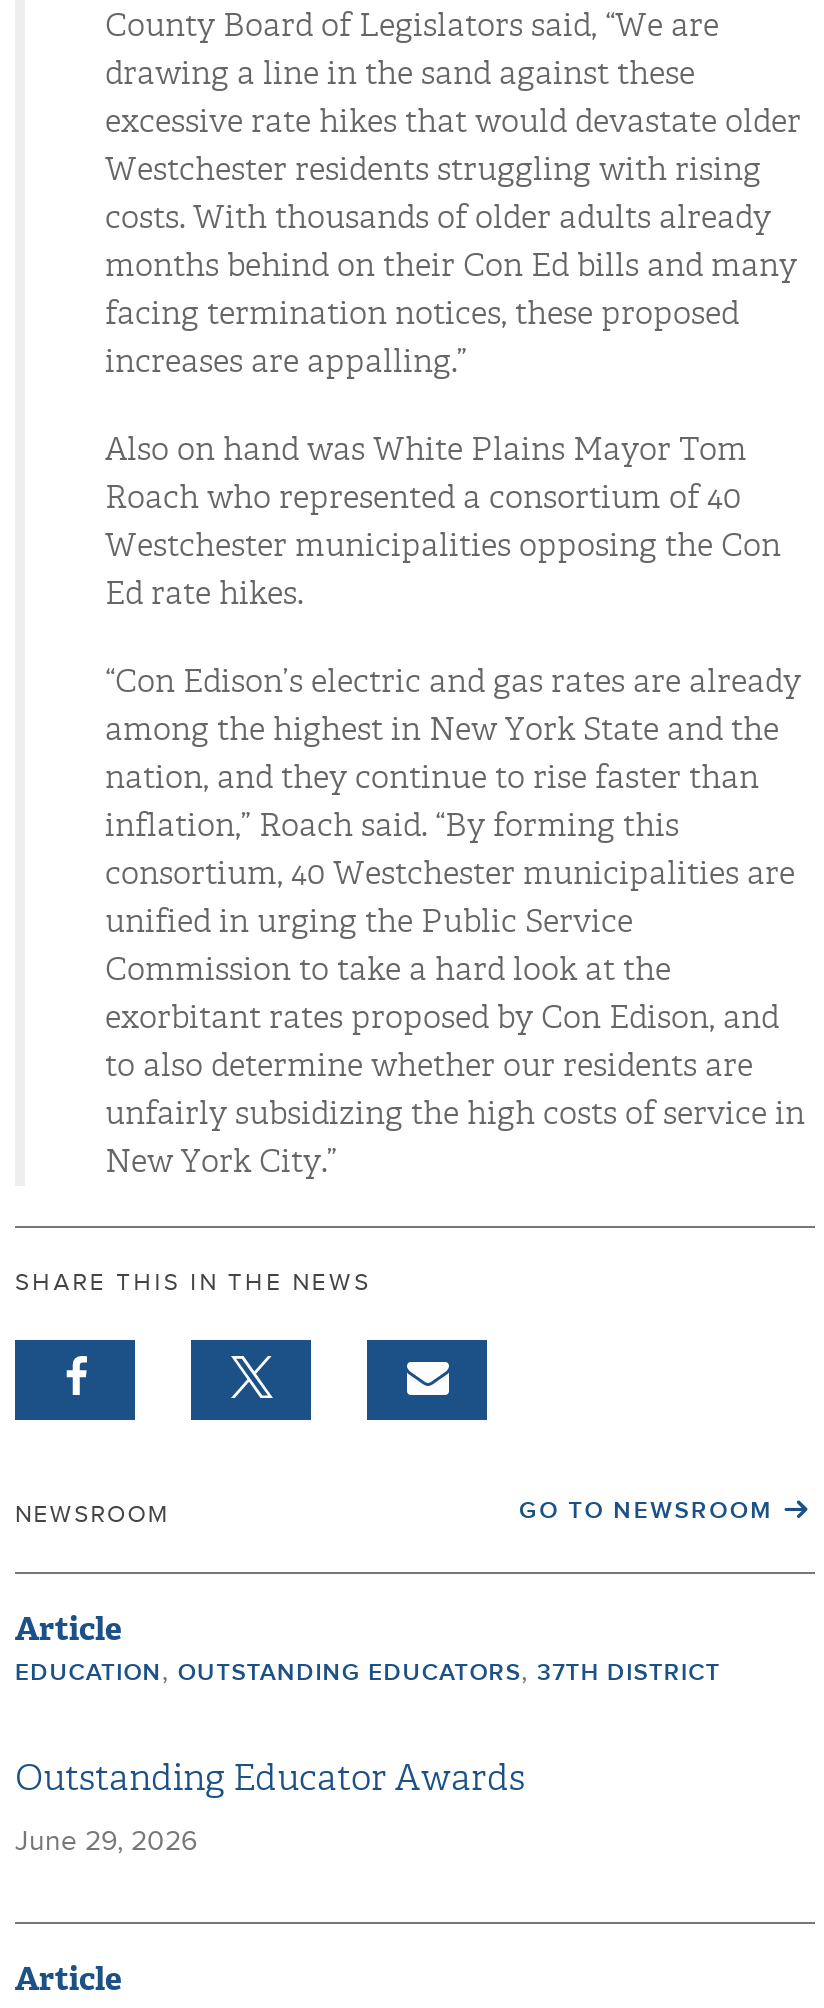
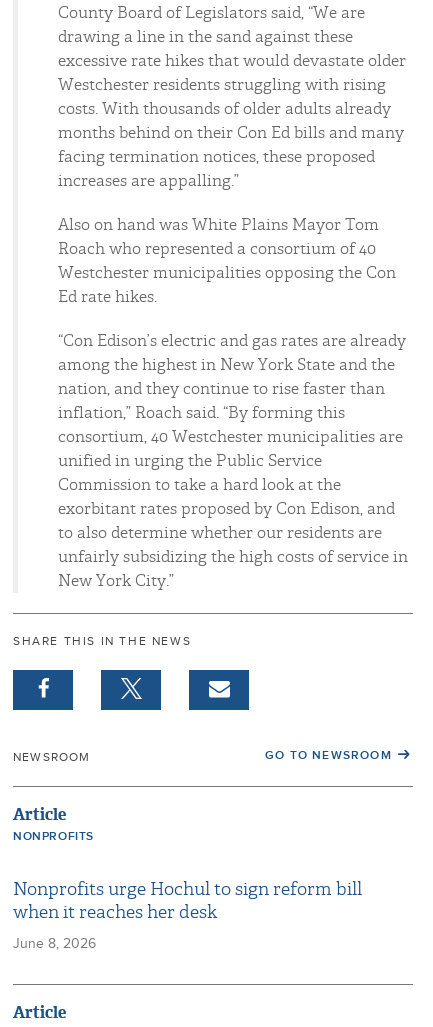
[15,1658,721,1686] EDUCATION, OUTSTANDING EDUCATORS, 37TH DISTRICT -> [13,831,94,843] NONPROFITS
[15,1756,525,1802] Outstanding Educator Awards -> [13,878,362,924] Nonprofits urge Hochul to sign reform bill | when it reaches her desk
[15,1828,197,1856] June 29, 2026 -> [13,937,96,951] June 8, 2026

